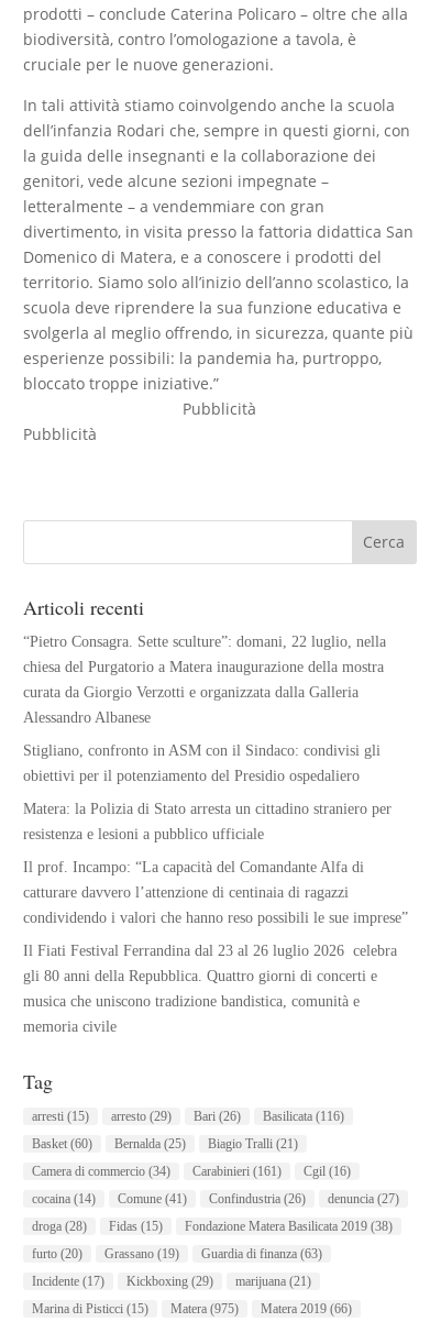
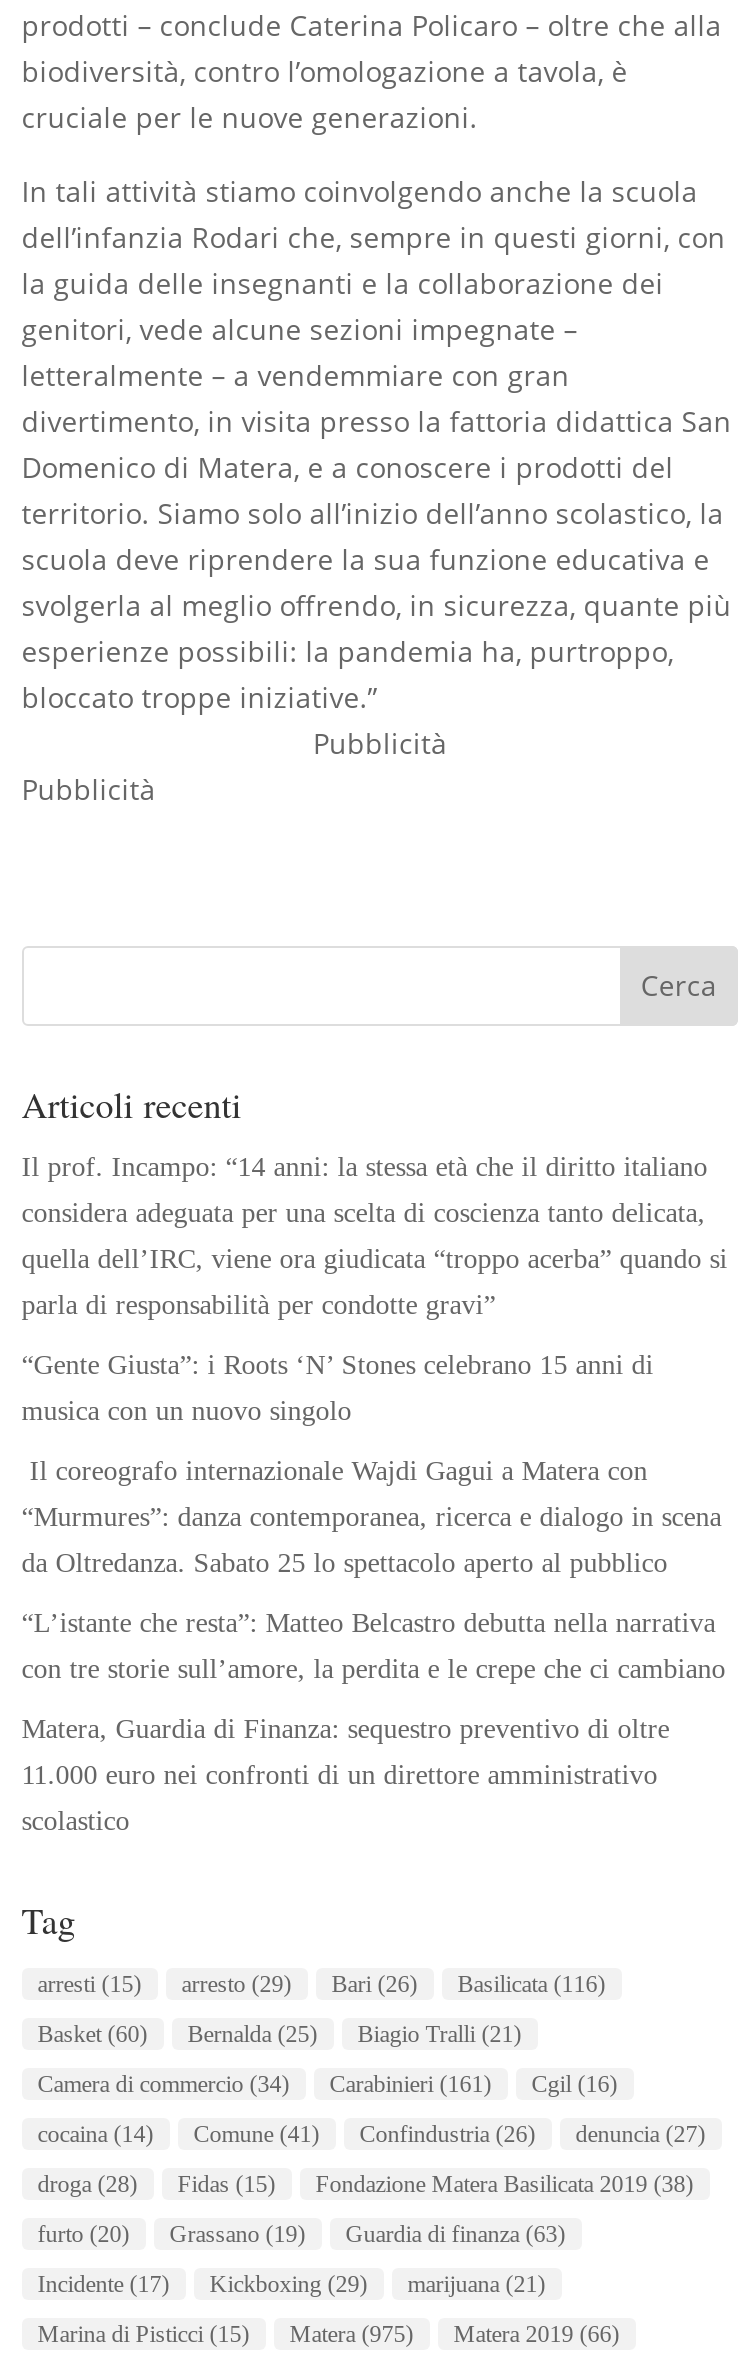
[23,633,408,1035] “Pietro Consagra. Sette sculture”: domani, 22 luglio, nella | chiesa del Purgatorio a Matera inaugurazione della mostra | curata da Giorgio Verzotti e organizzata dalla Galleria | Alessandro Albanese | Stigliano, confronto in ASM con il Sindaco: condivisi gli | obiettivi per il potenziamento del Presidio ospedaliero | Matera: la Polizia di Stato arresta un cittadino straniero per | resistenza e lesioni a pubblico ufficiale | Il prof. Incampo: “La capacità del Comandante Alfa di | catturare davvero l’attenzione di centinaia di ragazzi | condividendo i valori che hanno reso possibili le sue imprese” | Il Fiati Festival Ferrandina dal 23 al 26 luglio 2026 celebra | gli 80 anni della Repubblica. Quattro giorni di concerti e | musica che uniscono tradizione bandistica, comunità e | memoria civile -> [22,1151,728,1835] Il prof. Incampo: “14 anni: la stessa età che il diritto italiano | considera adeguata per una scelta di coscienza tanto delicata, | quella dell’IRC, viene ora giudicata “troppo acerba” quando si | parla di responsabilità per condotte gravi” | “Gente Giusta”: i Roots ‘N’ Stones celebrano 15 anni di | musica con un nuovo singolo | Il coreografo internazionale Wajdi Gagui a Matera con | “Murmures”: danza contemporanea, ricerca e dialogo in scena | da Oltredanza. Sabato 25 lo spettacolo aperto al pubblico | “L’istante che resta”: Matteo Belcastro debutta nella narrativa | con tre storie sull’amore, la perdita e le crepe che ci cambiano | Matera, Guardia di Finanza: sequestro preventivo di oltre | 11.000 euro nei confronti di un direttore amministrativo | scolastico

